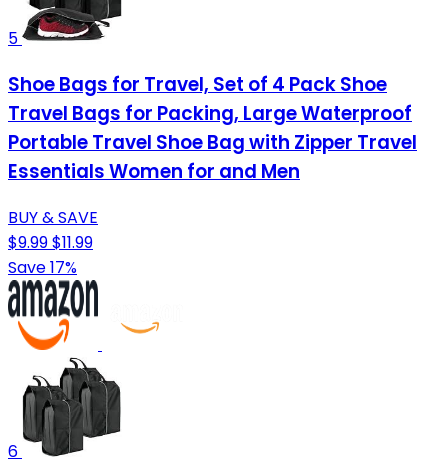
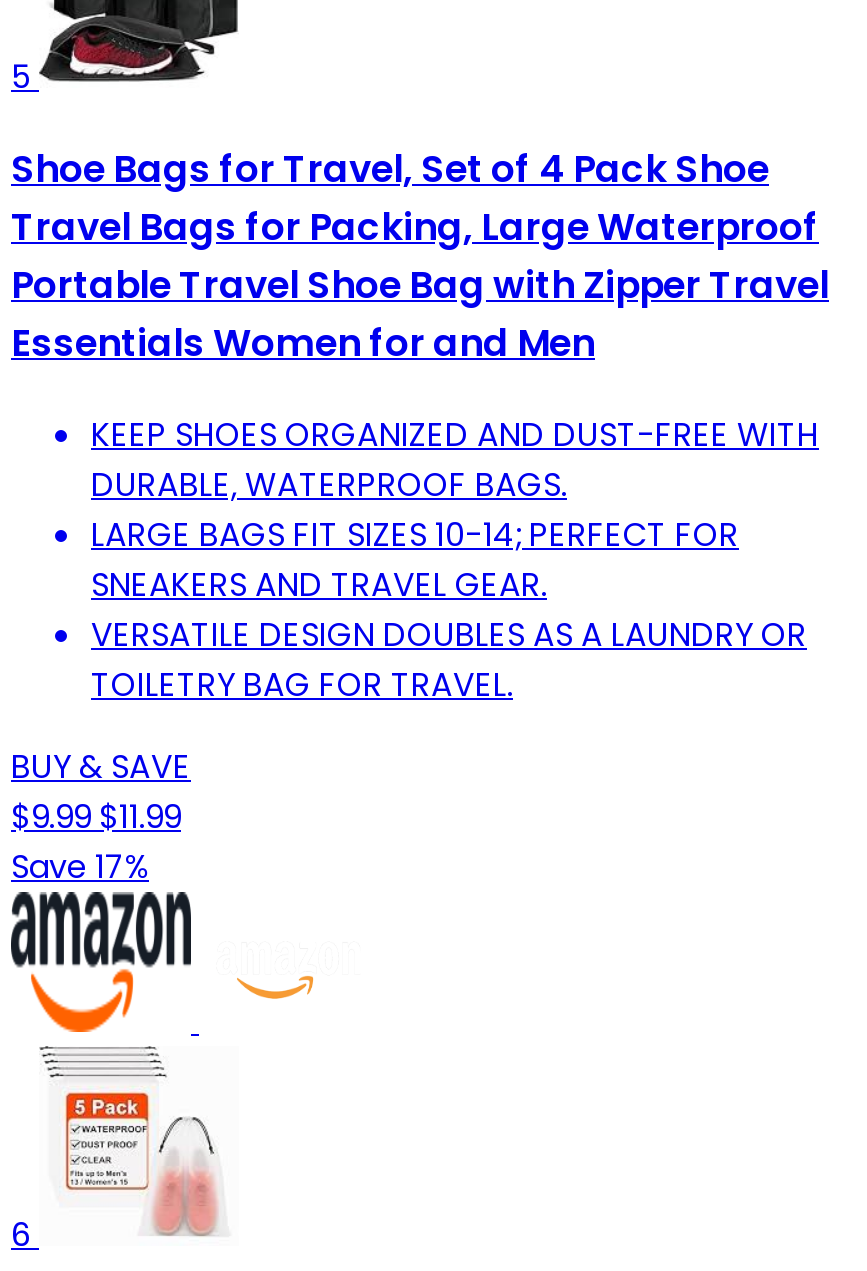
none -> [91,411,819,707] KEEP SHOES ORGANIZED AND DUST-FREE WITH | DURABLE, WATERPROOF BAGS. | LARGE BAGS FIT SIZES 10-14; PERFECT FOR | SNEAKERS AND TRAVEL GEAR. | VERSATILE DESIGN DOUBLES AS A LAUNDRY OR | TOILETRY BAG FOR TRAVEL.
[22,357,122,457] [image] -> [39,1044,237,1244] [image]

